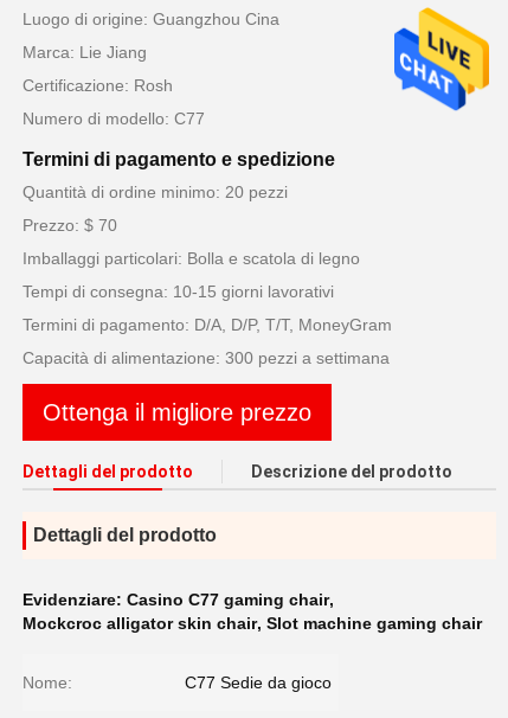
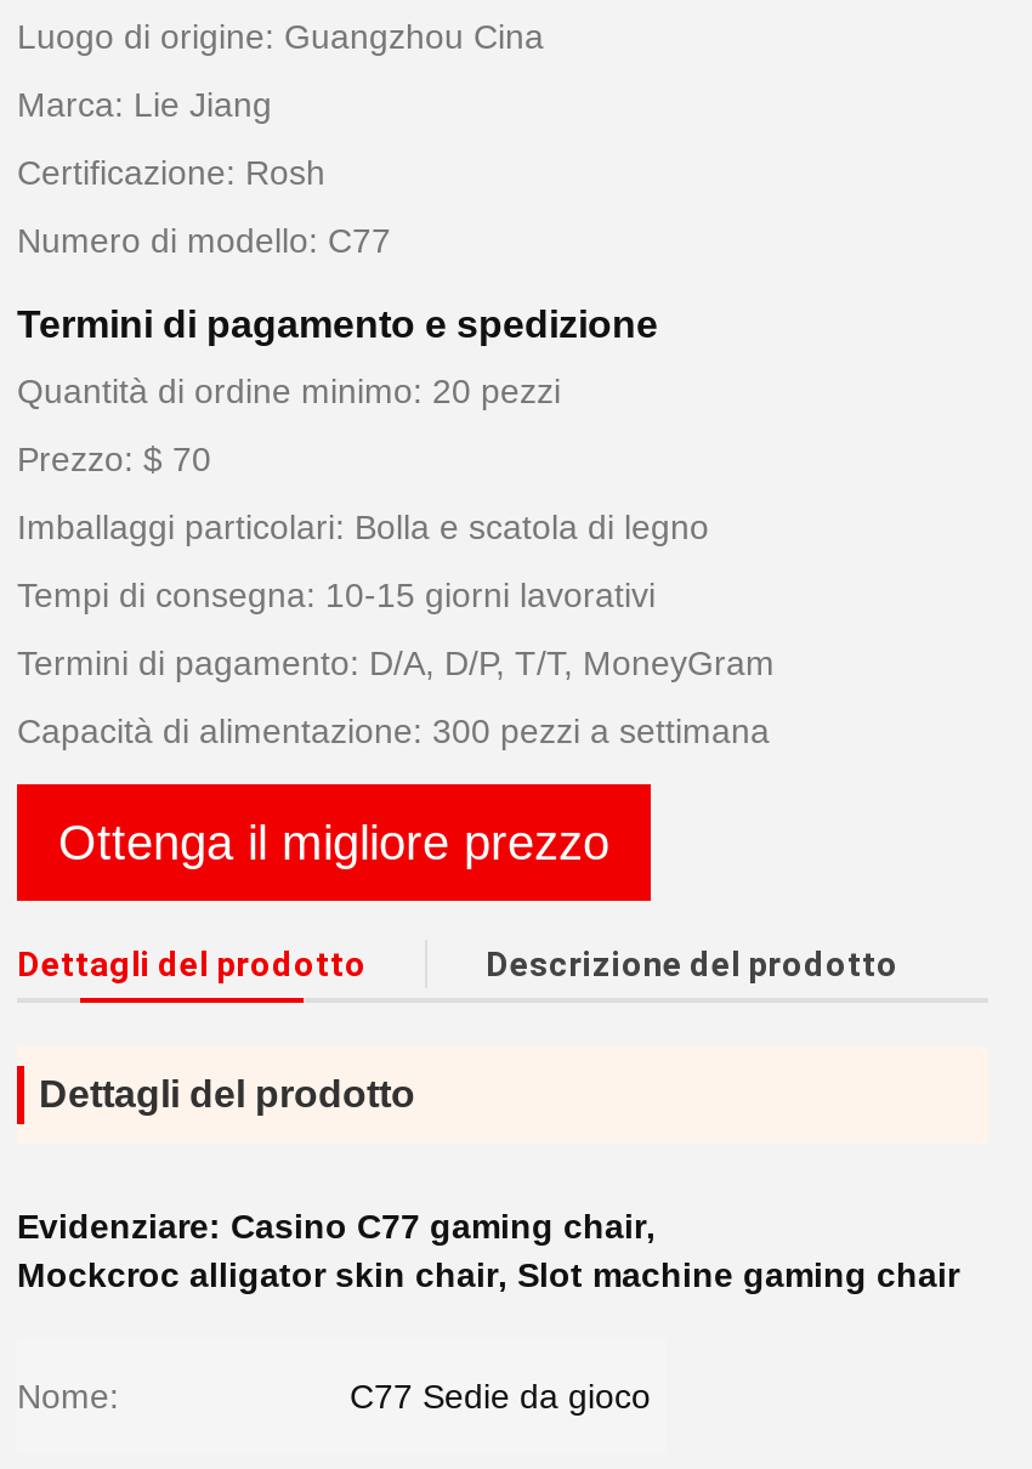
[393,6,490,111] [image] -> none

